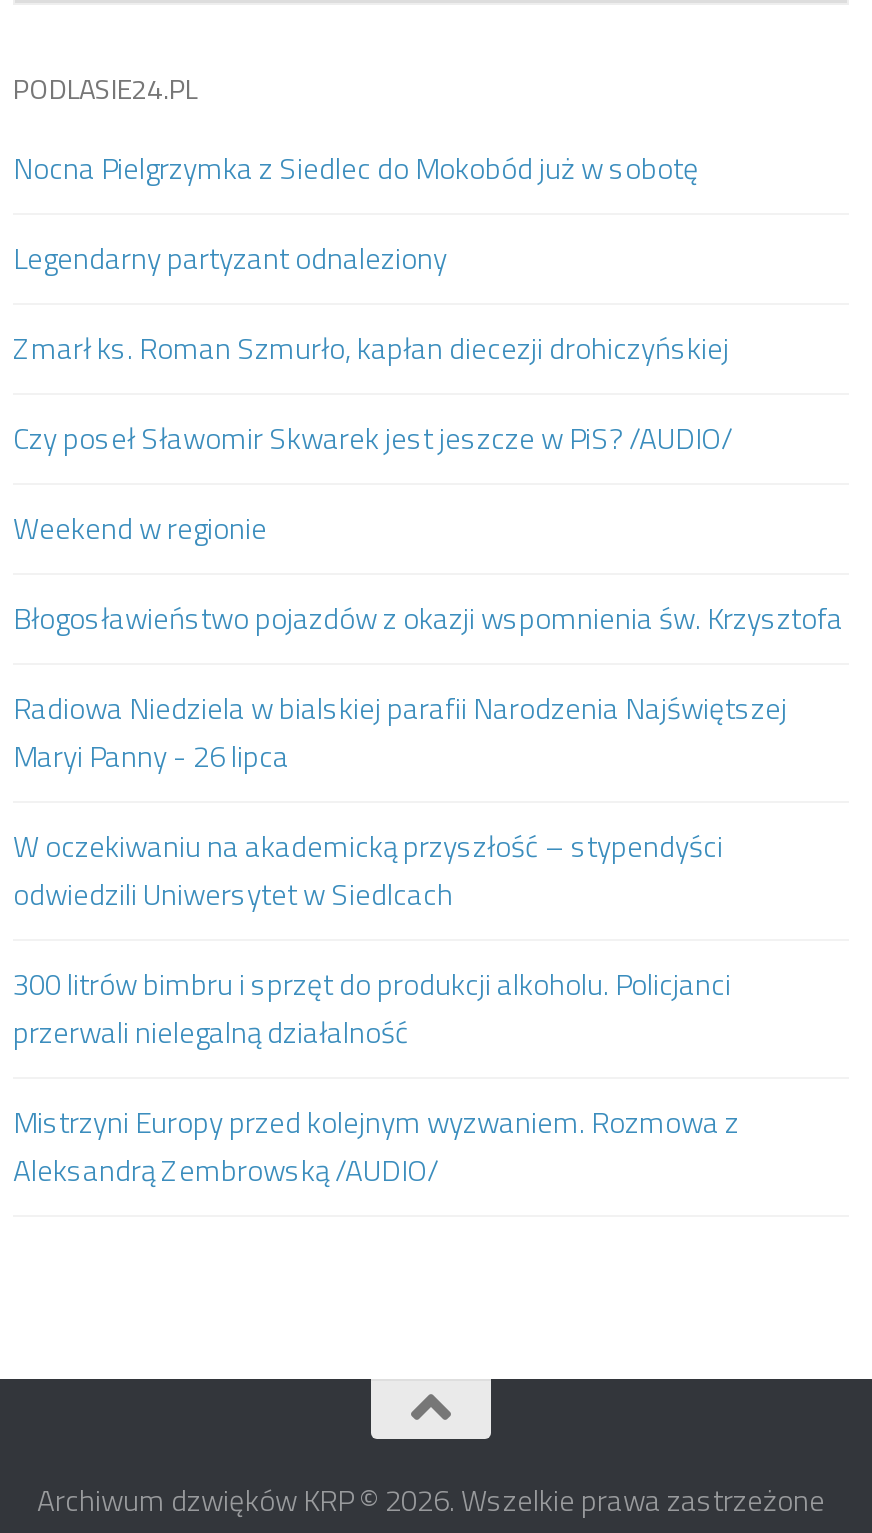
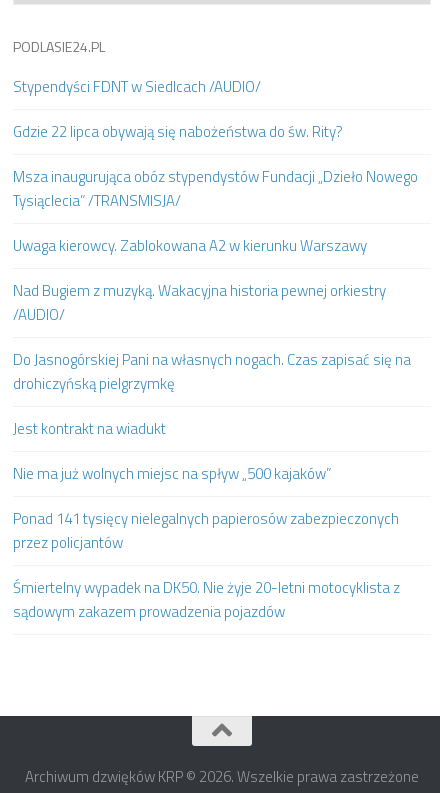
[13,146,699,192] Nocna Pielgrzymka z Siedlec do Mokobód już w sobotę -> [13,75,261,98] Stypendyści FDNT w Siedlcach /AUDIO/
[13,236,447,282] Legendarny partyzant odnaleziony -> [13,120,343,143] Gdzie 22 lipca obywają się nabożeństwa do św. Rity?
[13,326,729,372] Zmarł ks. Roman Szmurło, kapłan diecezji drohiczyńskiej -> [13,165,418,212] Msza inaugurująca obóz stypendystów Fundacji „Dzieło Nowego | Tysiąclecia” /TRANSMISJA/
[13,416,733,462] Czy poseł Sławomir Skwarek jest jeszcze w PiS? /AUDIO/ -> [13,234,367,257] Uwaga kierowcy. Zablokowana A2 w kierunku Warszawy
[13,506,267,552] Weekend w regionie -> [13,279,386,326] Nad Bugiem z muzyką. Wakacyjna historia pewnej orkiestry | /AUDIO/
[13,596,843,642] Błogosławieństwo pojazdów z okazji wspomnienia św. Krzysztofa -> [13,348,411,395] Do Jasnogórskiej Pani na własnych nogach. Czas zapisać się na | drohiczyńską pielgrzymkę
[13,686,787,780] Radiowa Niedziela w bialskiej parafii Narodzenia Najświętszej | Maryi Panny - 26 lipca -> [13,417,166,440] Jest kontrakt na wiadukt
[13,824,723,918] W oczekiwaniu na akademicką przyszłość – stypendyści | odwiedzili Uniwersytet w Siedlcach -> [13,462,331,485] Nie ma już wolnych miejsc na spływ „500 kajaków”
[13,962,731,1056] 300 litrów bimbru i sprzęt do produkcji alkoholu. Policjanci | przerwali nielegalną działalność -> [13,507,399,554] Ponad 141 tysięcy nielegalnych papierosów zabezpieczonych | przez policjantów
[13,1100,739,1194] Mistrzyni Europy przed kolejnym wyzwaniem. Rozmowa z | Aleksandrą Zembrowską /AUDIO/ -> [13,576,400,623] Śmiertelny wypadek na DK50. Nie żyje 20-letni motocyklista z | sądowym zakazem prowadzenia pojazdów

